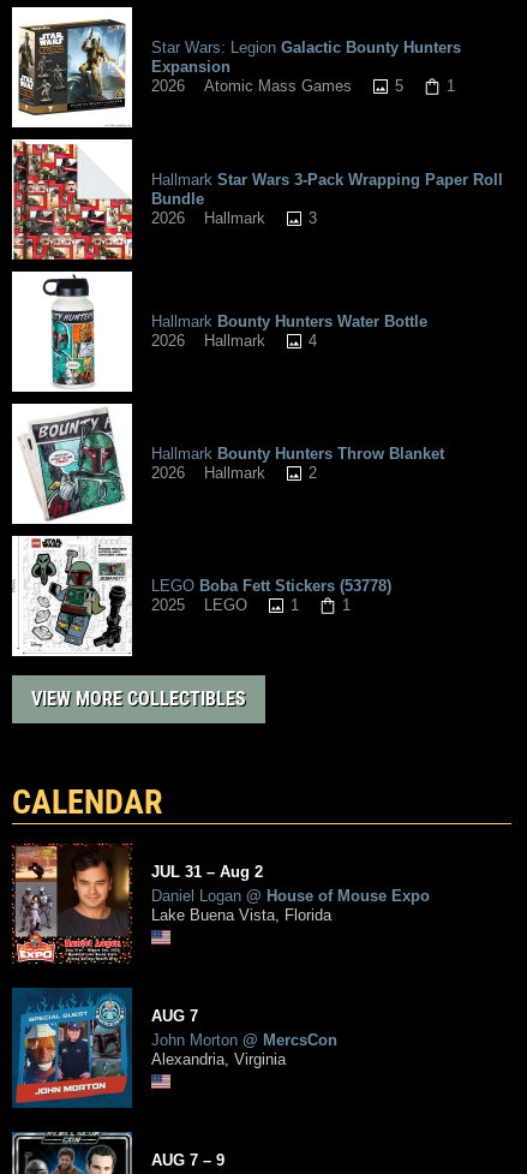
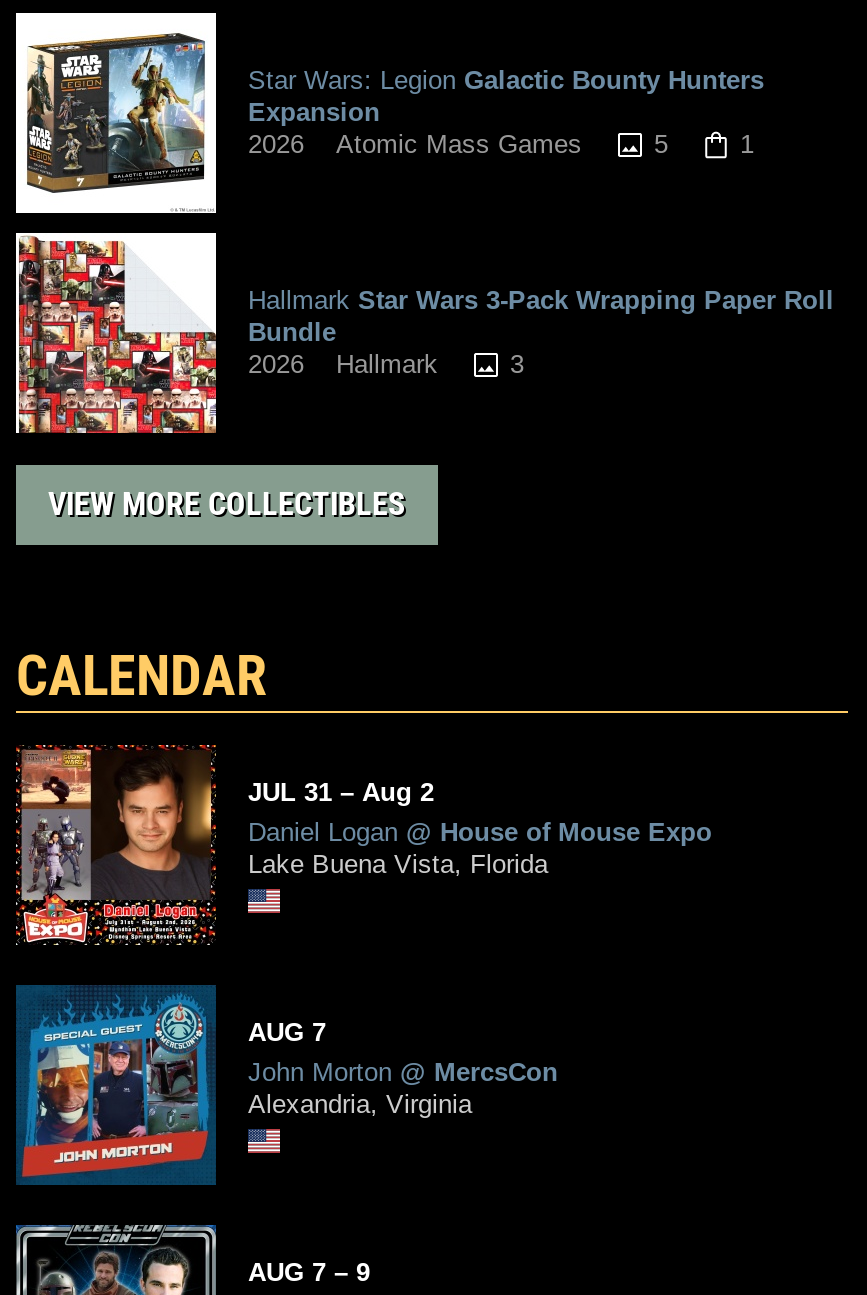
[11,270,427,393] [image] | Hallmark Bounty Hunters Water Bottle | 2026 | Hallmark | 4 -> none
[18,407,444,522] [image] | Hallmark Bounty Hunters Throw Blanket | 2026 | Hallmark | 2 -> none
[12,537,391,657] [image] | LEGO Boba Fett Stickers (53778) | 2025 | LEGO | 1 | 1 -> none

